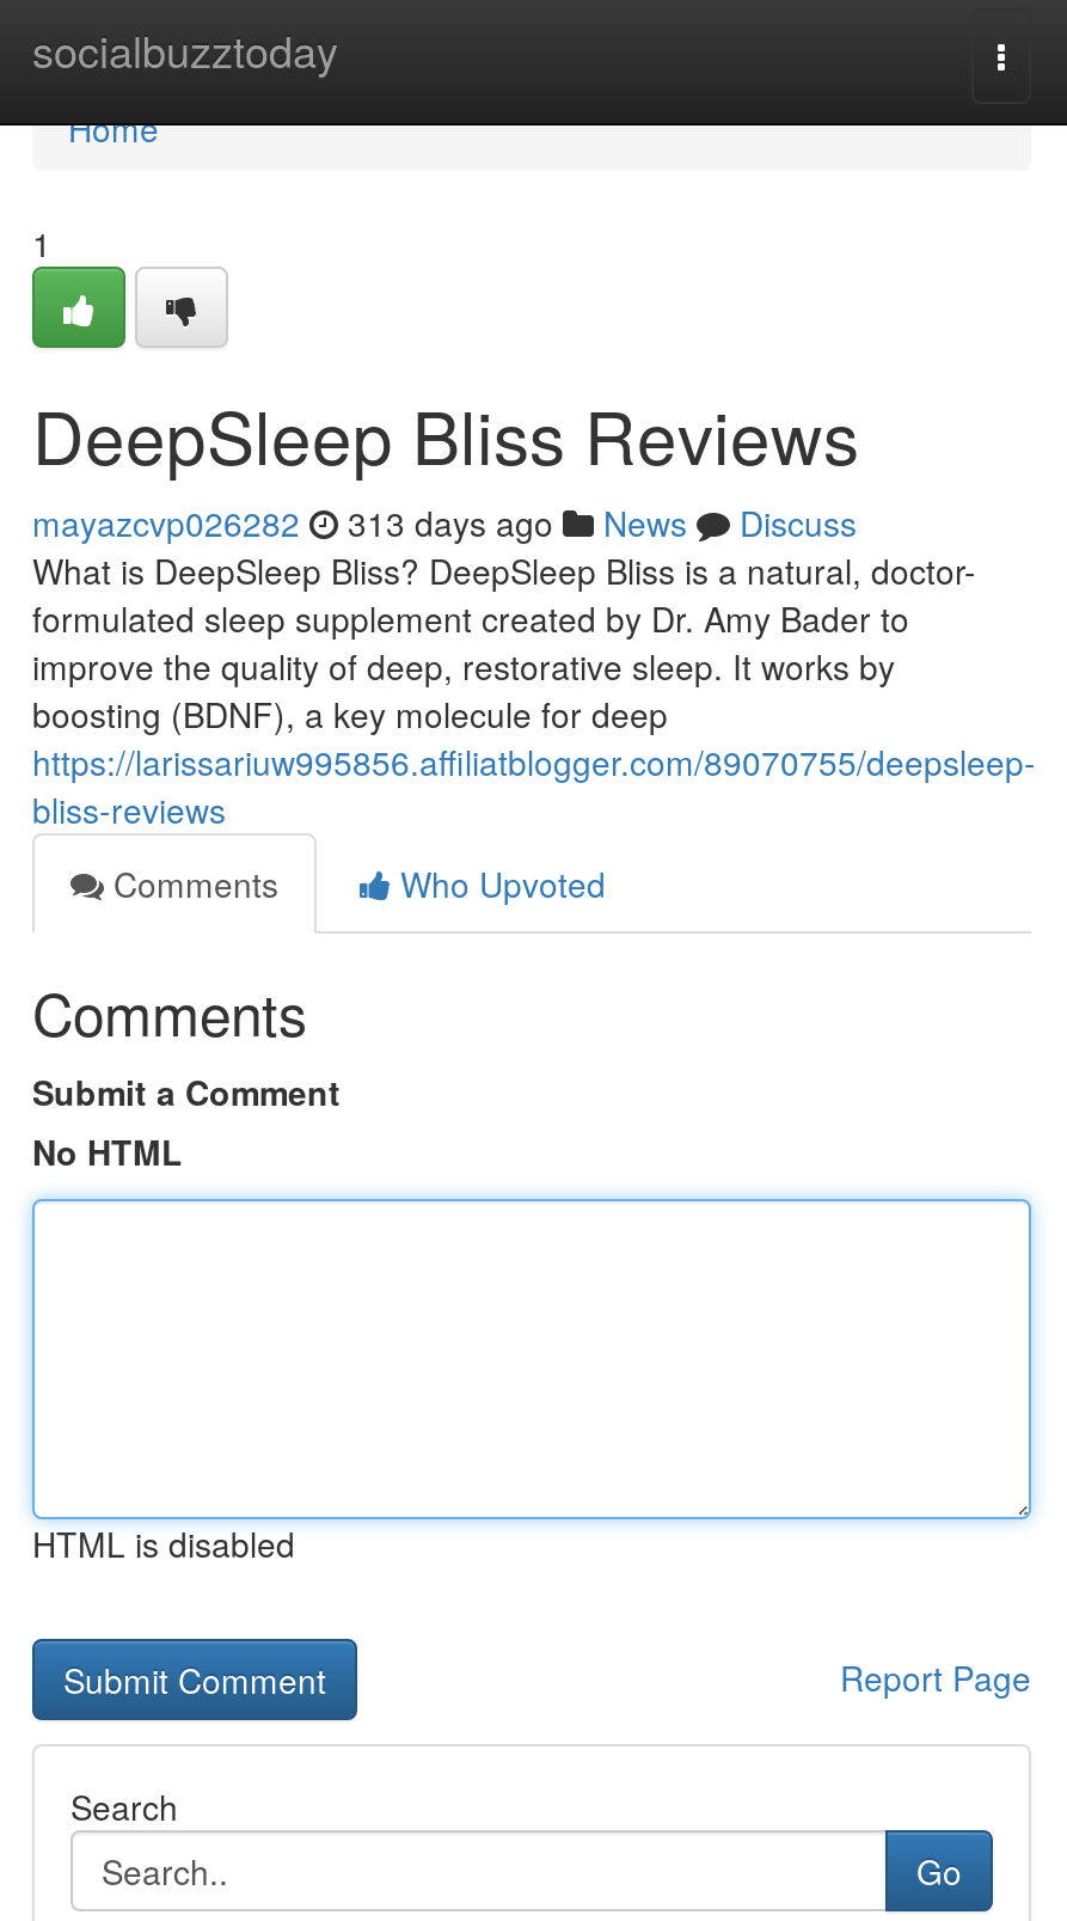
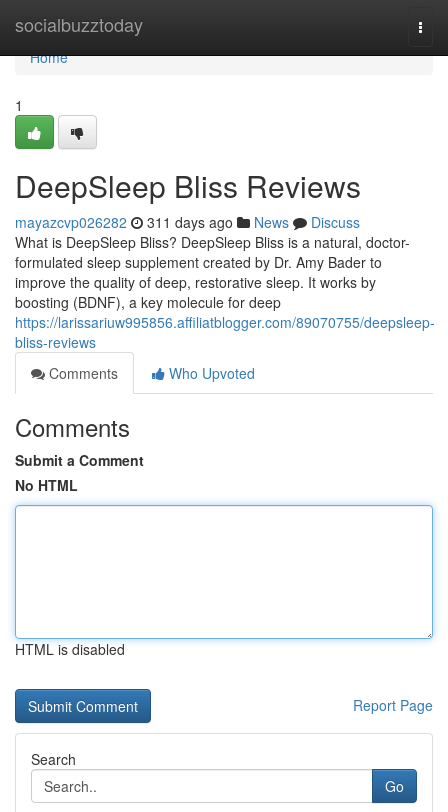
[32,498,857,546] mayazcvp026282 313 days ago News Discuss -> [15,212,360,232] mayazcvp026282 311 days ago News Discuss

